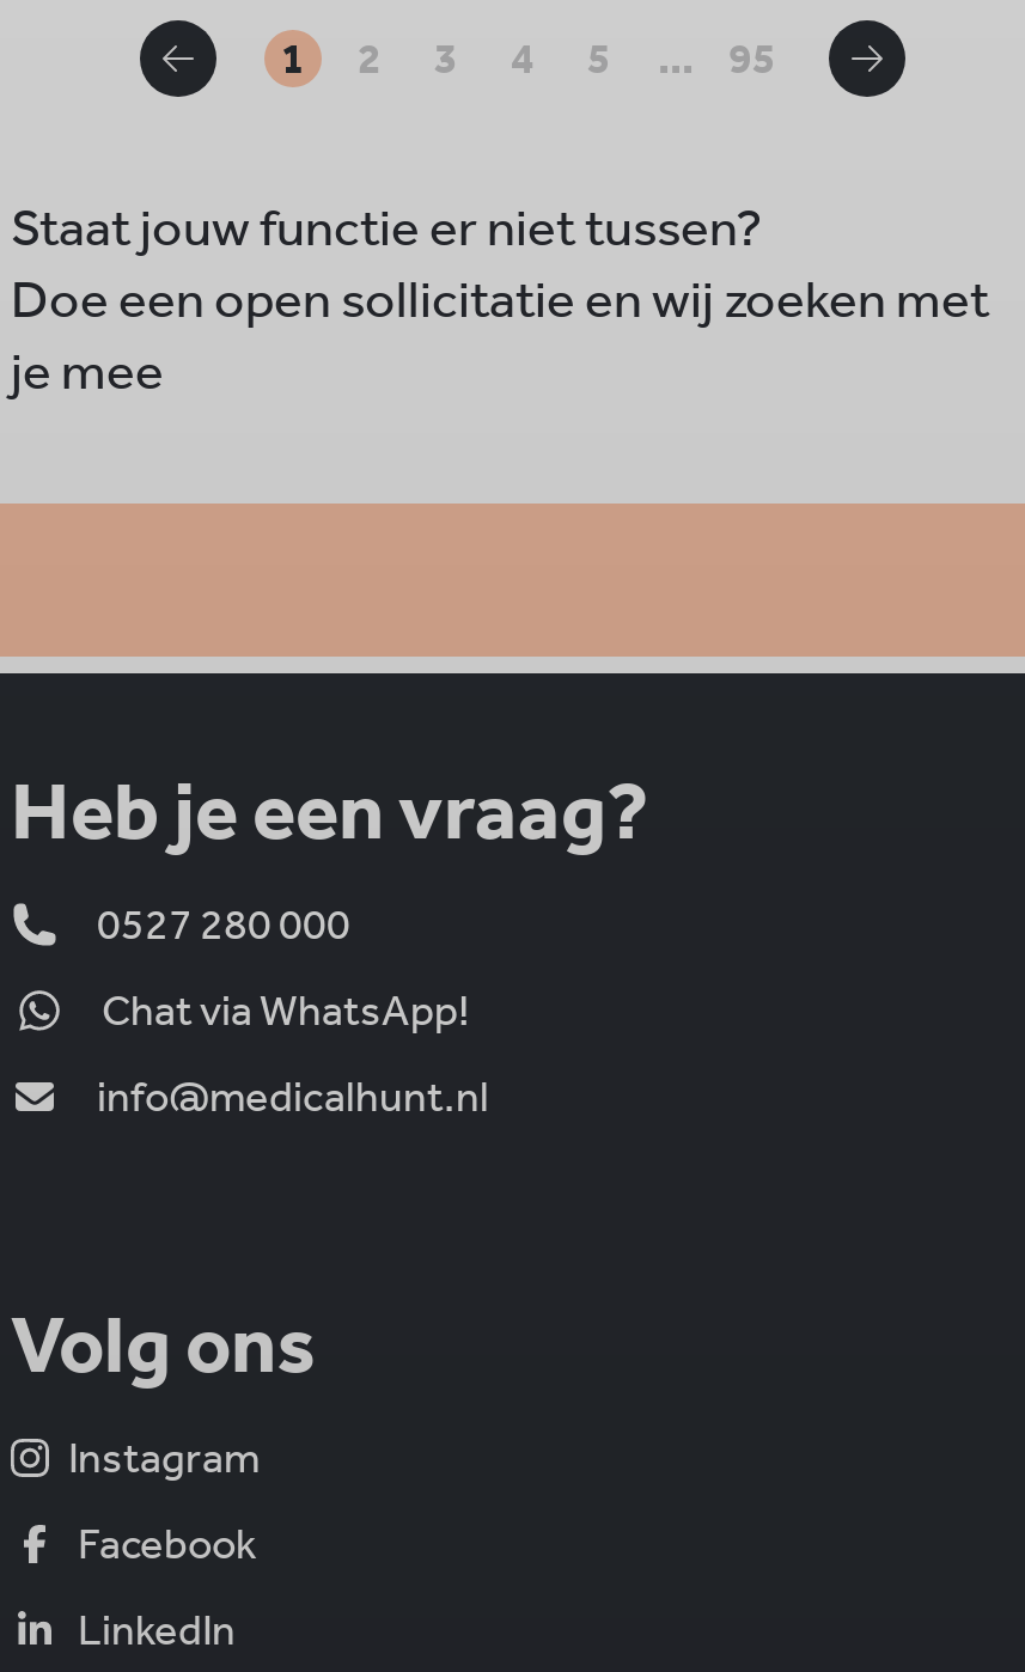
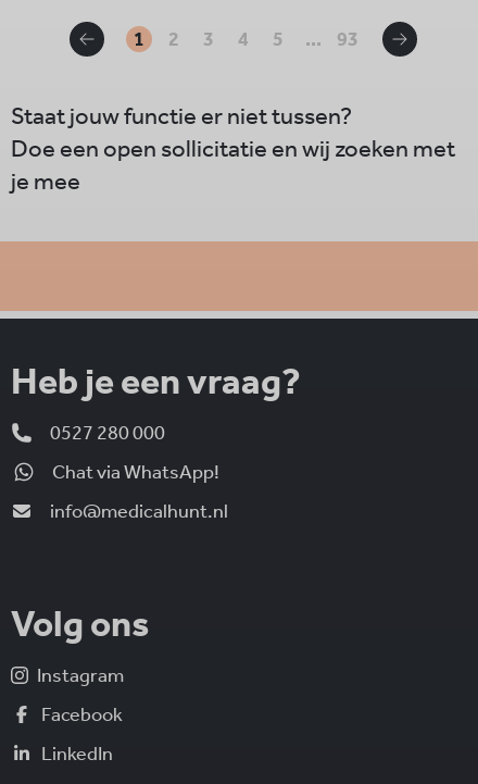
[728,31,776,84] 95 -> [337,27,358,51] 93

